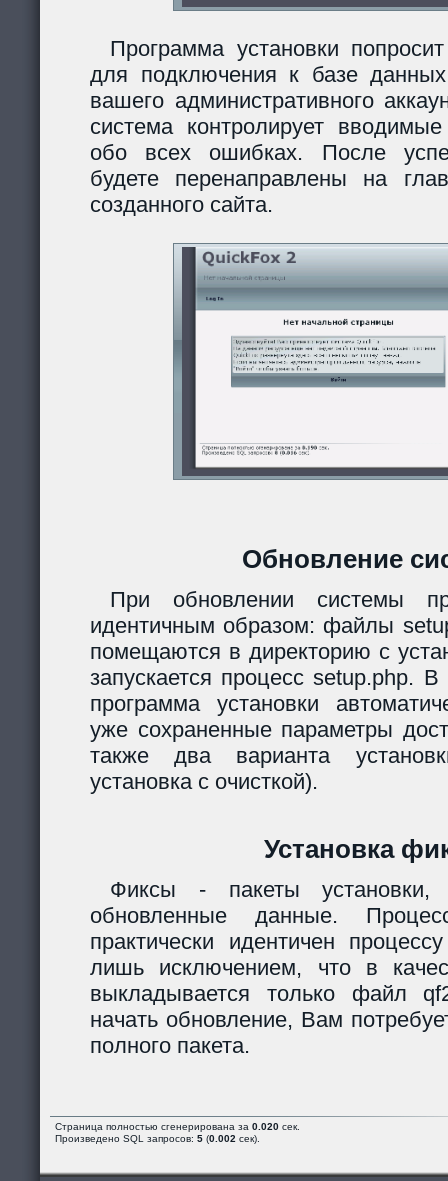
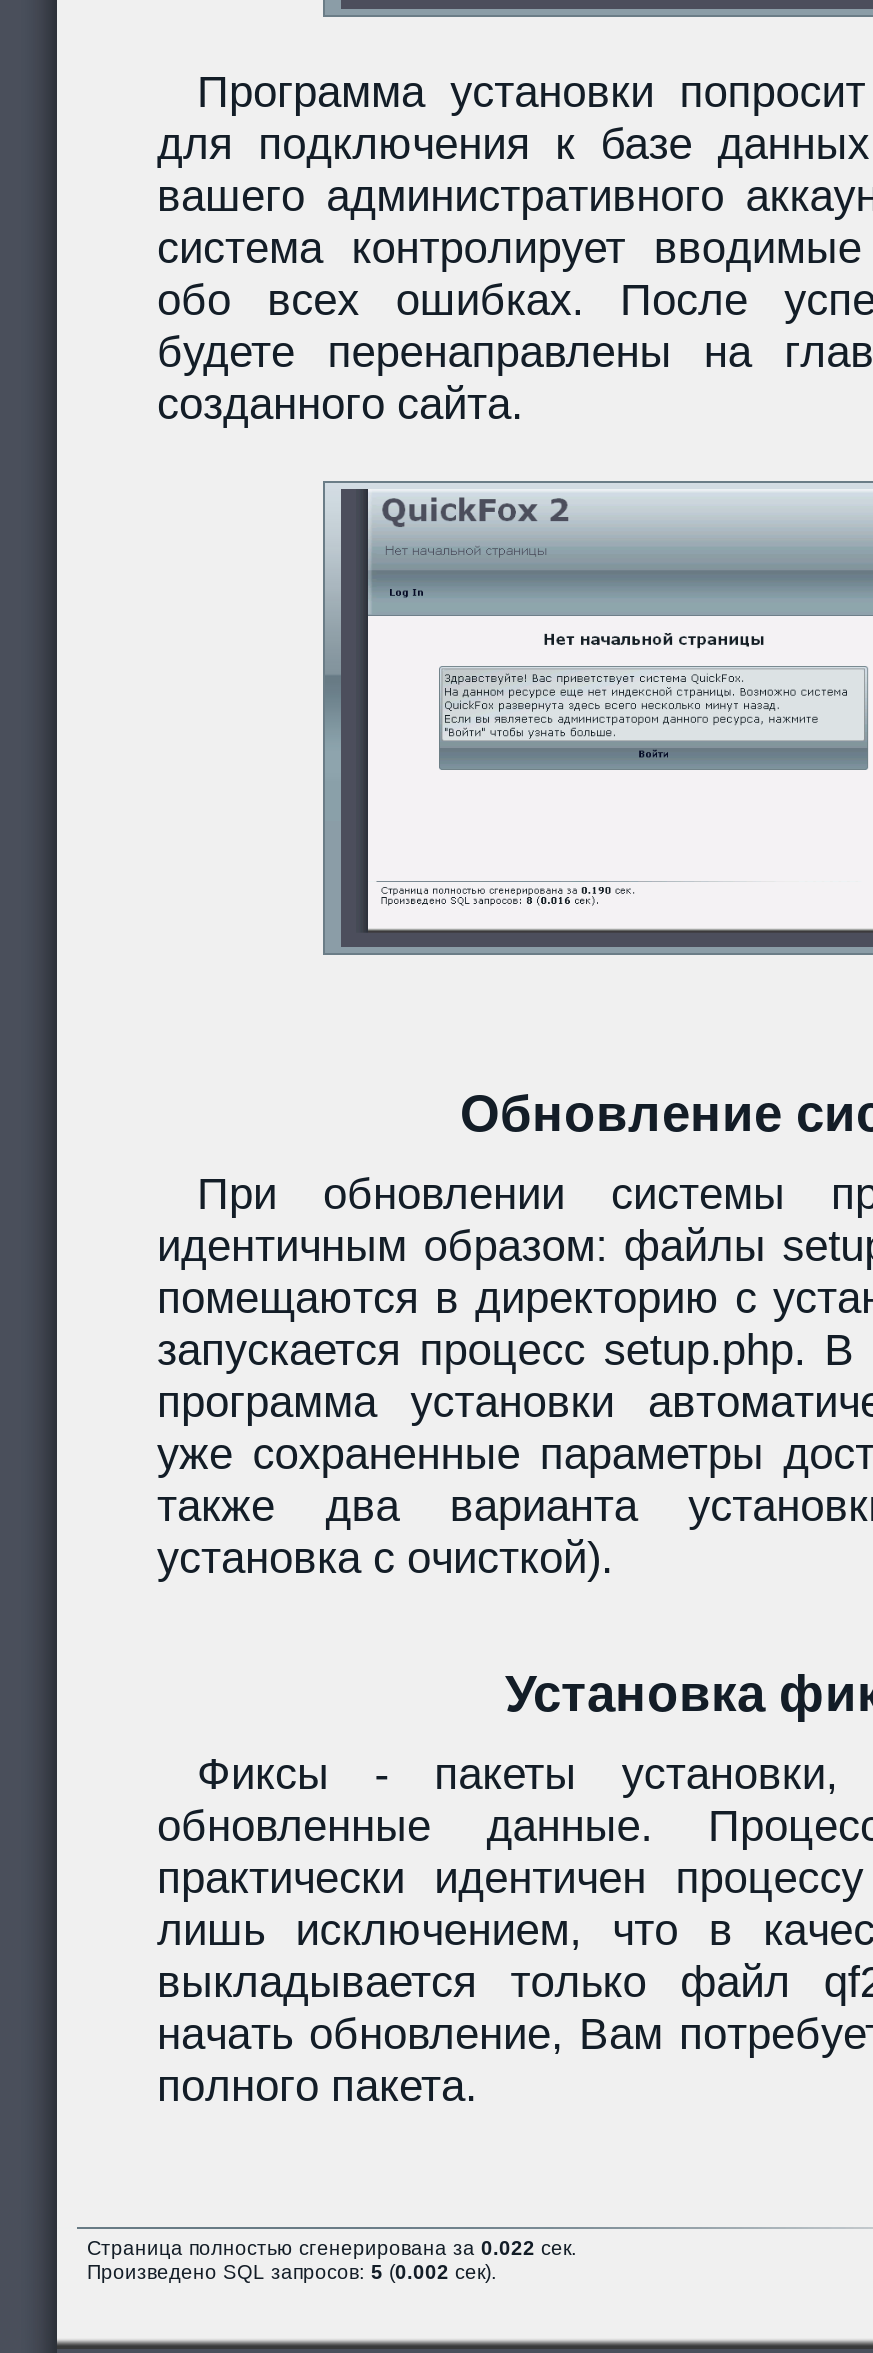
[55,1121,300,1132] Страница полностью сгенерирована за 0.020 сек. -> [87,2237,577,2259] Страница полностью сгенерирована за 0.022 сек.

